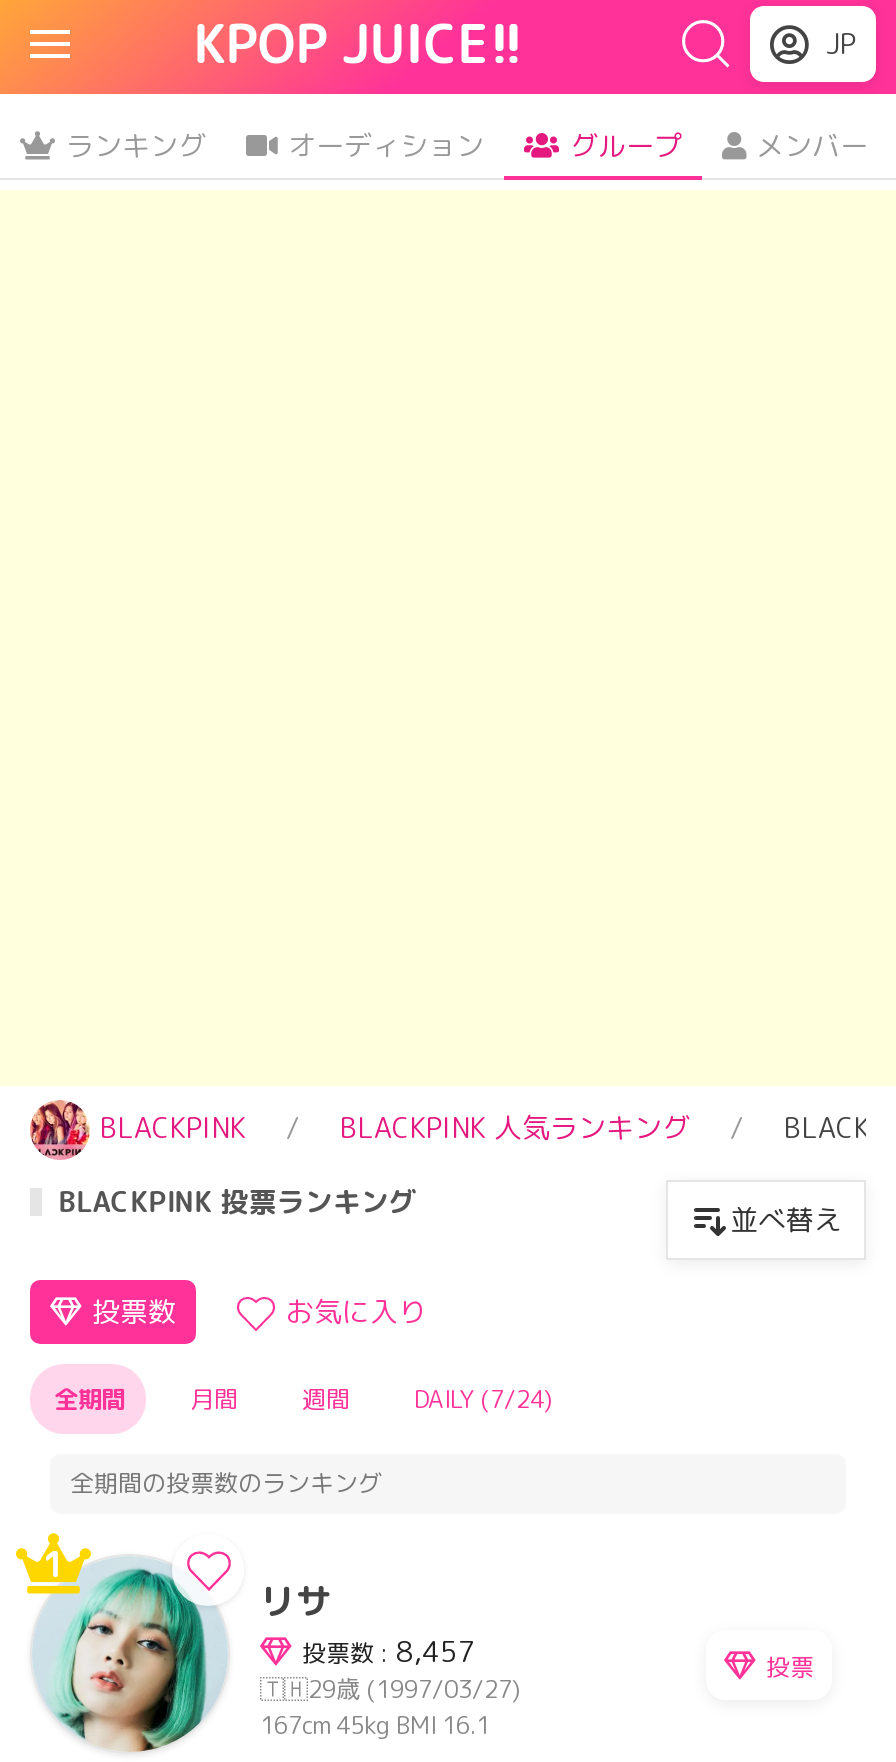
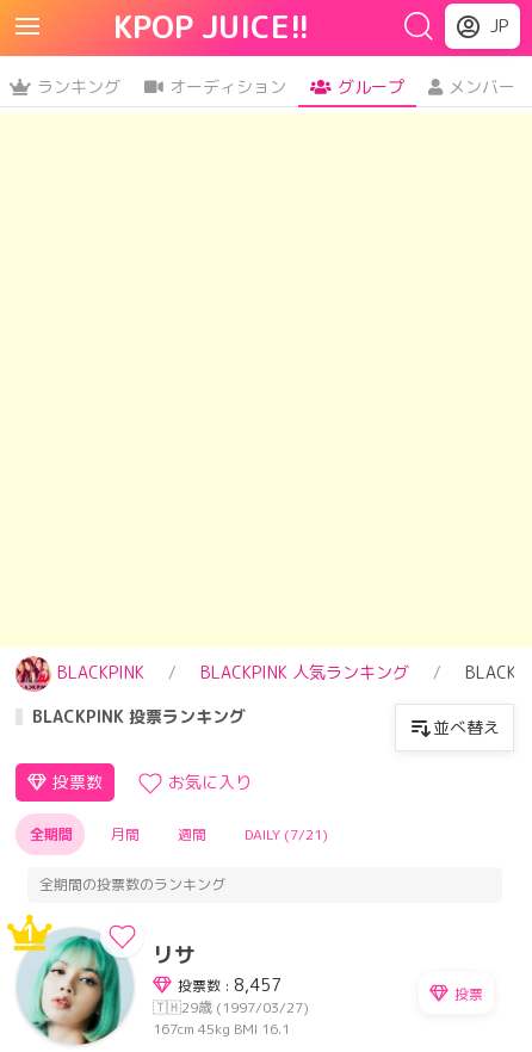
[54,1382,554,1416] 全期間 月間 週間 DAILY (7/24) -> [30,824,328,844] 全期間 月間 週間 DAILY (7/21)

